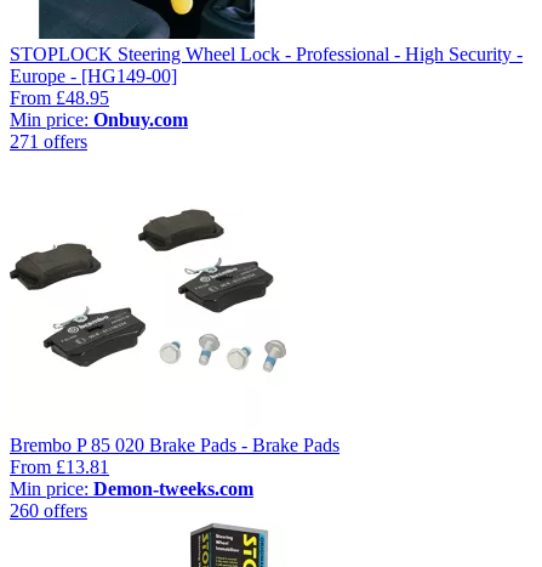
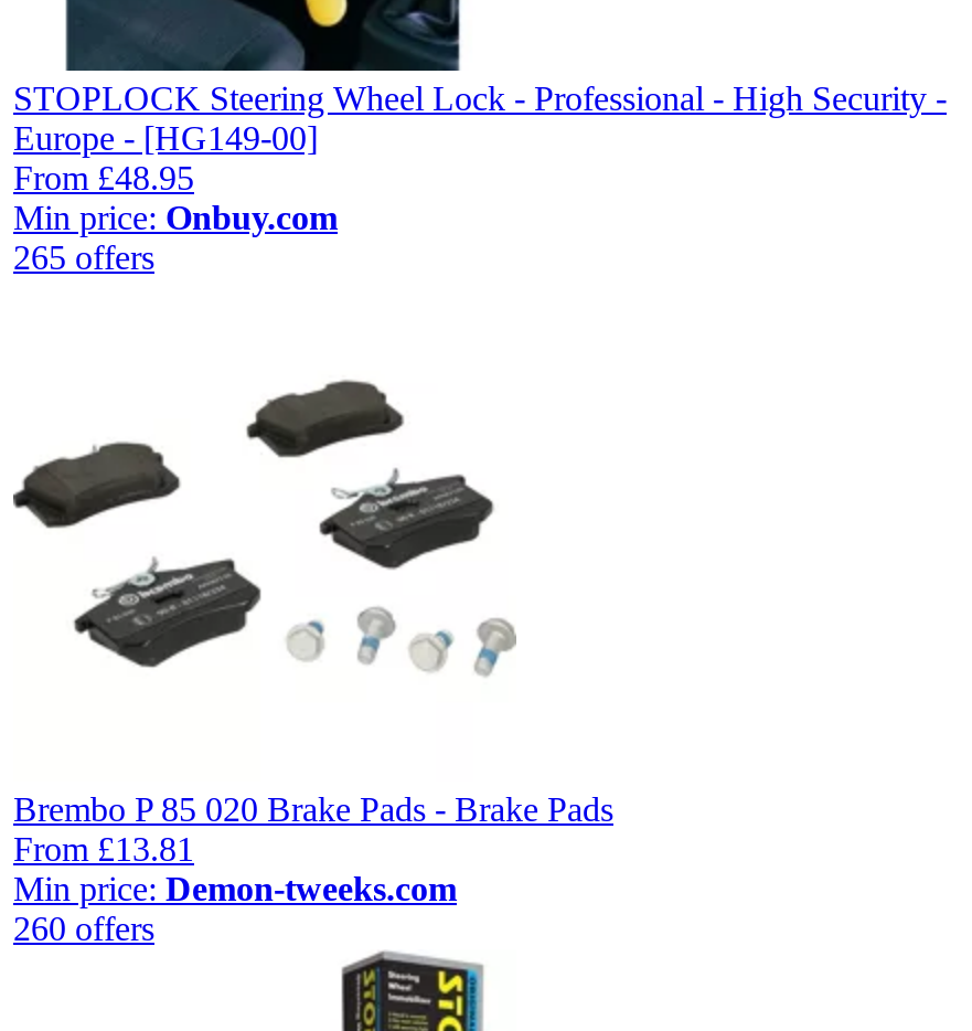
[10,131,87,151] 271 offers -> [13,238,154,275] 265 offers

